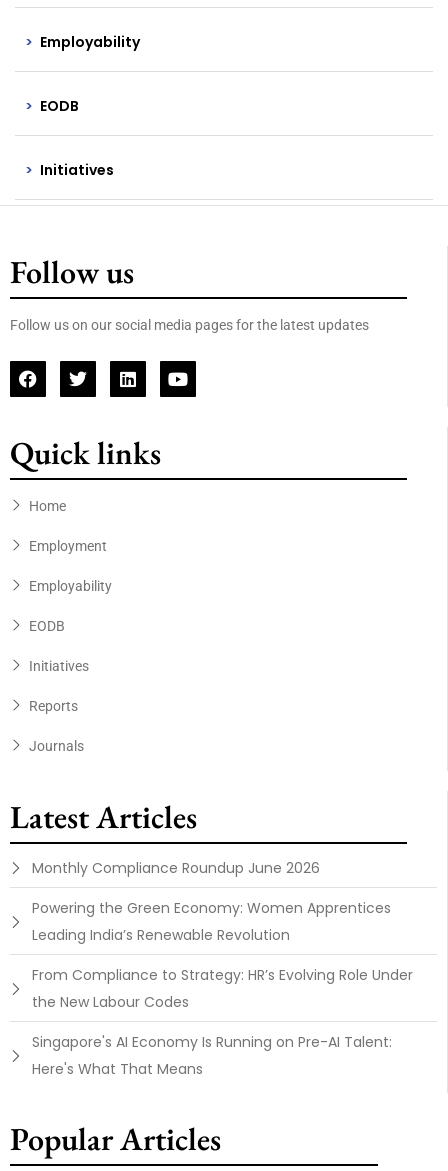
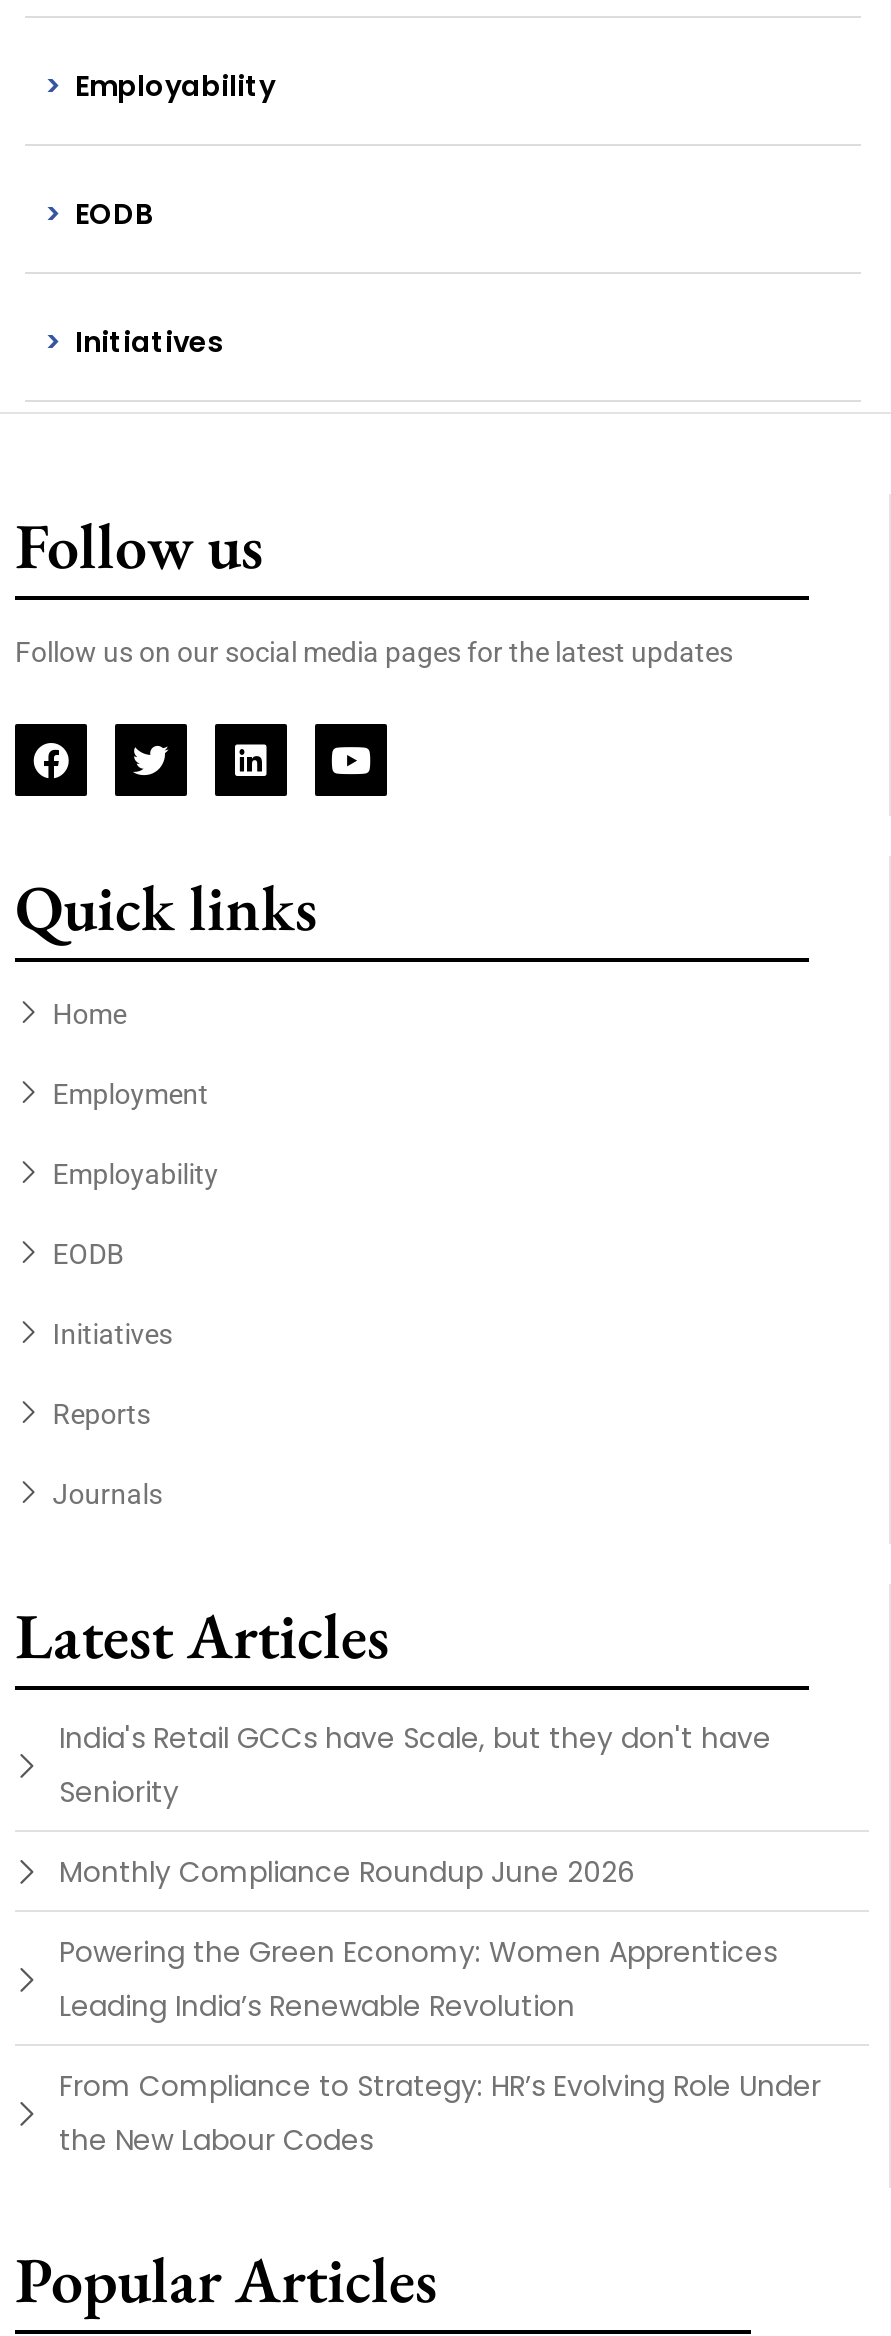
none -> [59,1717,771,1811] India's Retail GCCs have Scale, but they don't have | Seniority
moved [32,858,413,1012] -> [59,1851,821,2159]: Monthly Compliance Roundup June 2026 | Powering the Green Economy: Women Apprentices | Leading India’s Renewable Revolution | From Compliance to Strategy: HR’s Evolving Role Under | the New Labour Codes
[32,1032,392,1079] Singapore's AI Economy Is Running on Pre-AI Talent: | Here's What That Means -> none

